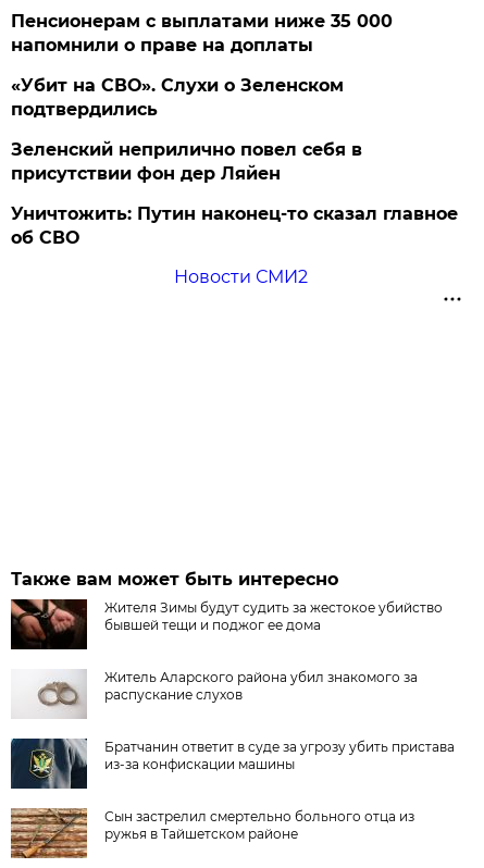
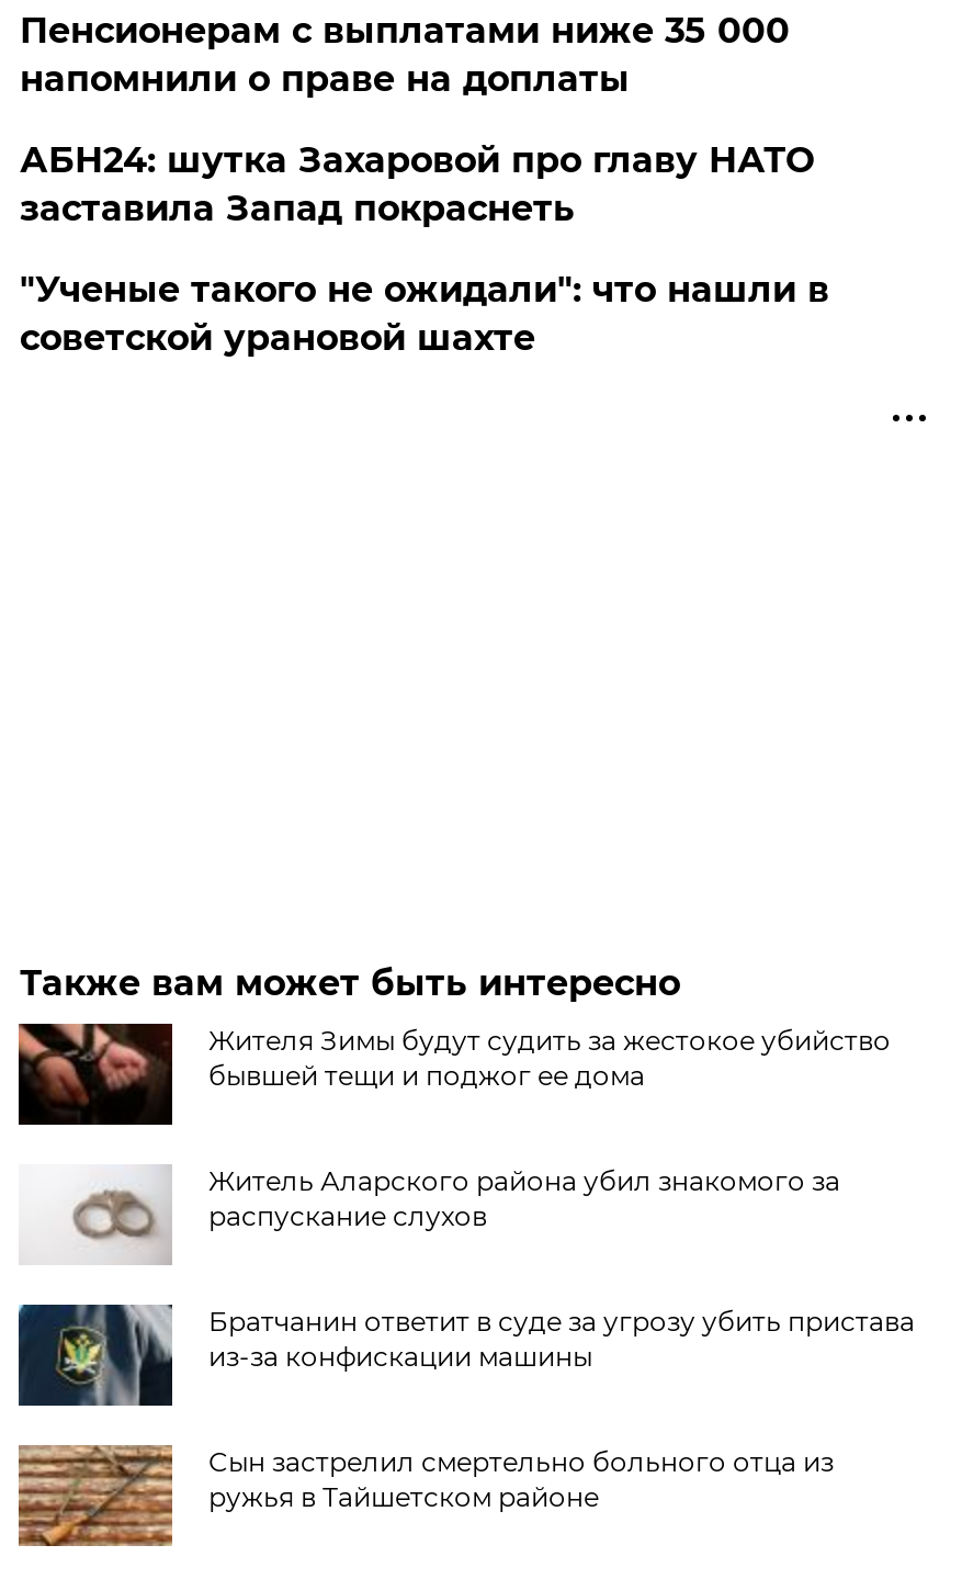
[11,75,458,287] «Убит на СВО». Слухи о Зеленском | подтвердились | Зеленский неприлично повел cебя в | присутствии фон дер Ляйен | Уничтожить: Путин наконец-то сказал главное | об СВО | Новости СМИ2 -> [20,139,829,359] АБН24: шутка Захаровой про главу НАТО | заставила Запад покраснеть | "Ученые такого не ожидали": что нашли в | советской урановой шахте

